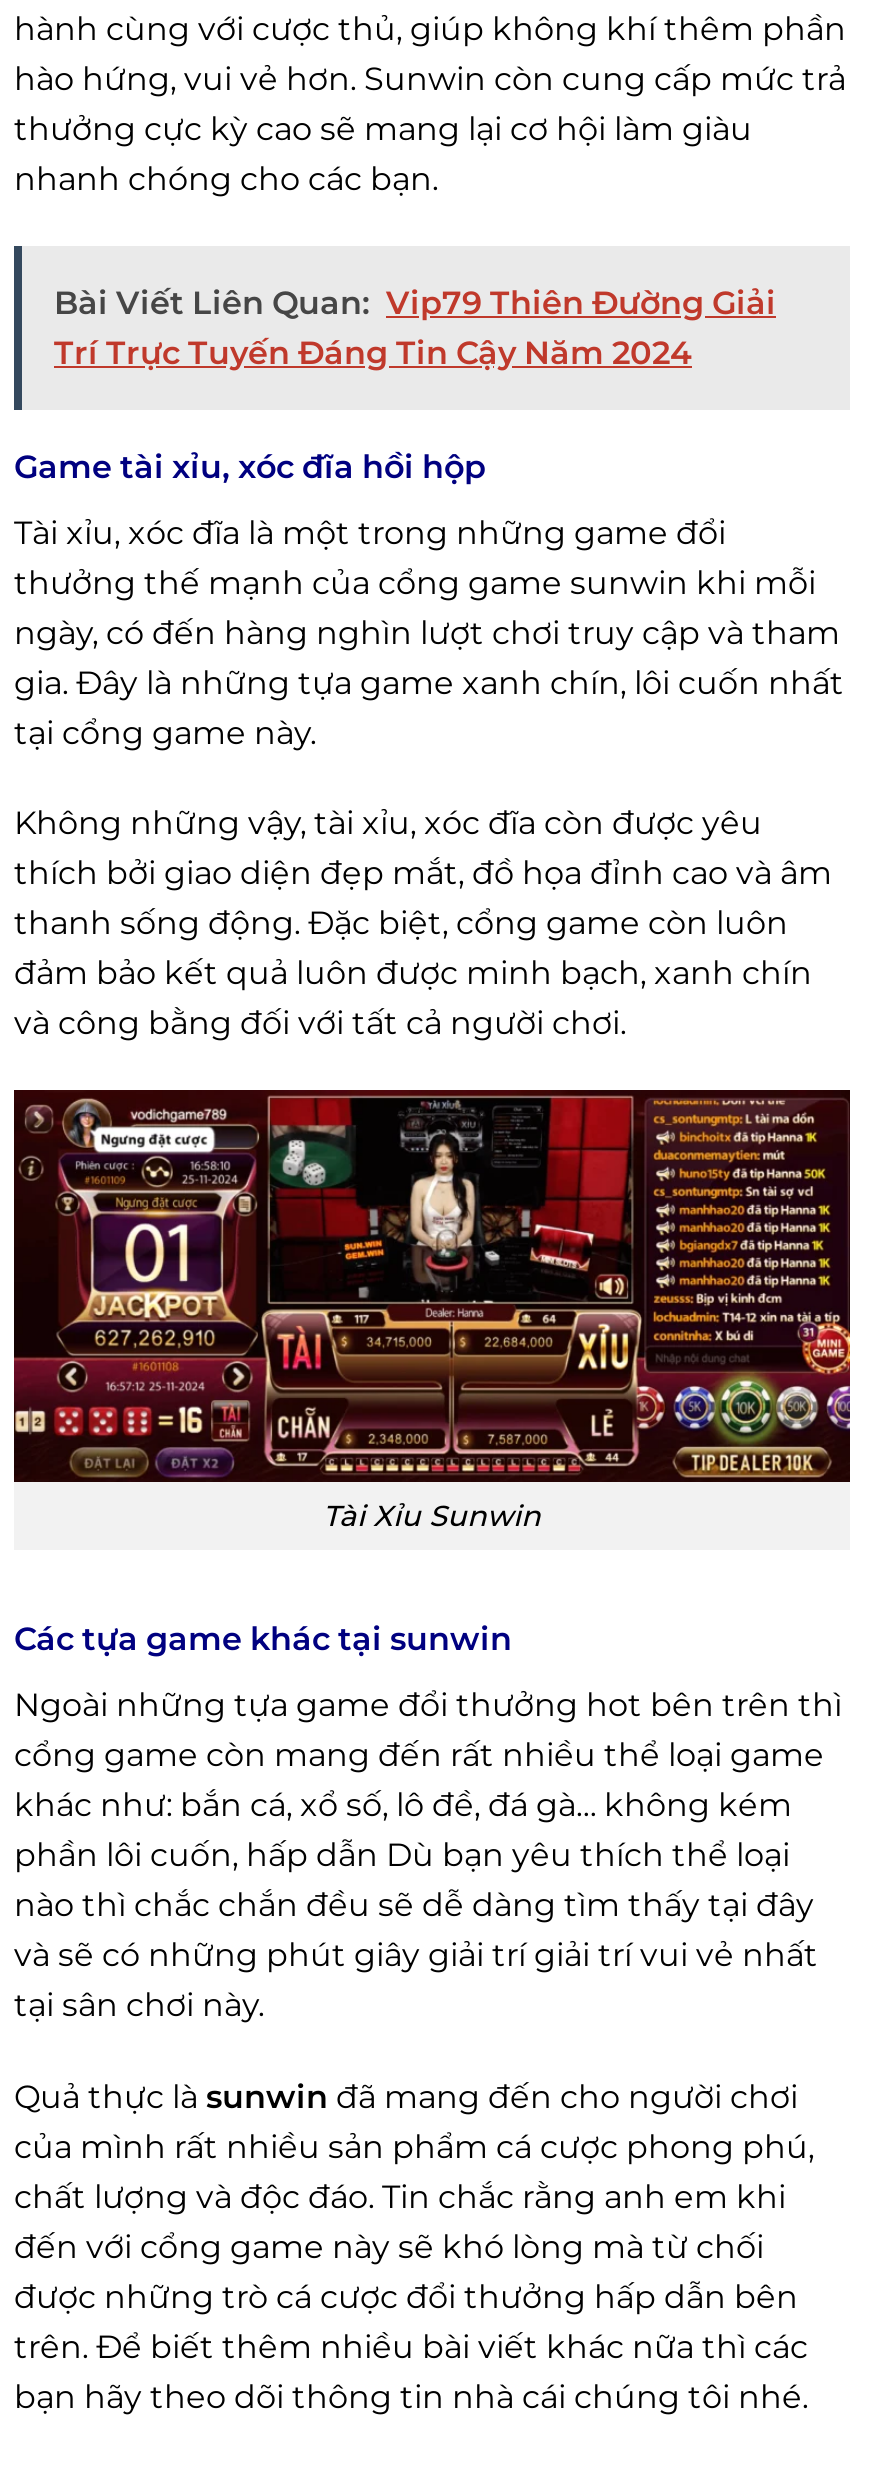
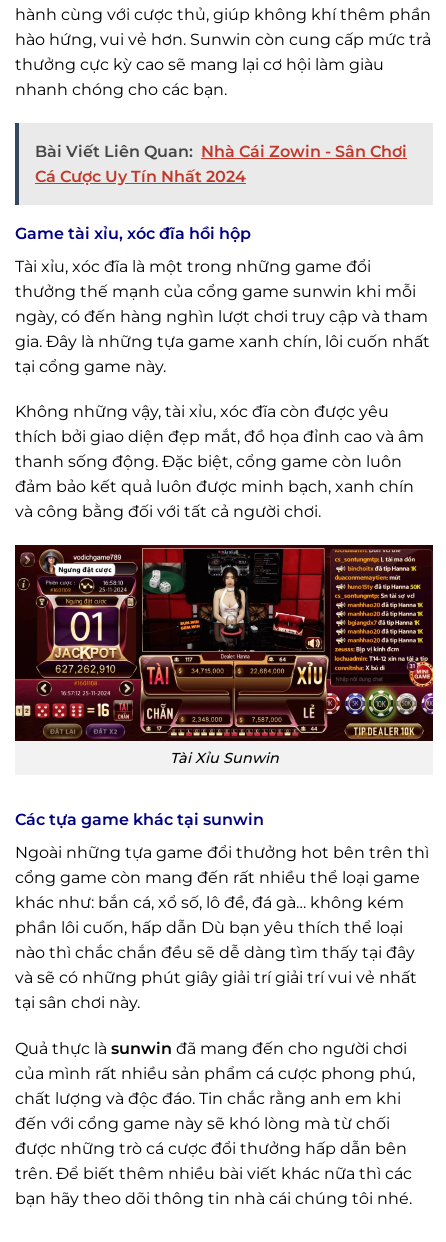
[54,283,776,371] Bài Viết Liên Quan: Vip79 Thiên Đường Giải | Trí Trực Tuyến Đáng Tin Cậy Năm 2024 -> [35,142,407,186] Bài Viết Liên Quan: Nhà Cái Zowin - Sân Chơi | Cá Cược Uy Tín Nhất 2024

